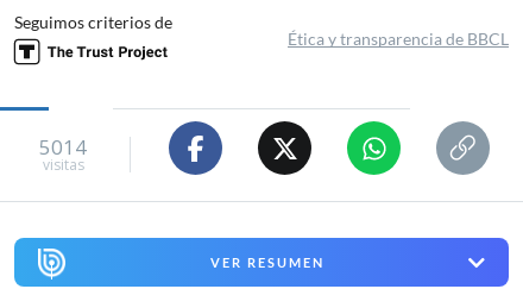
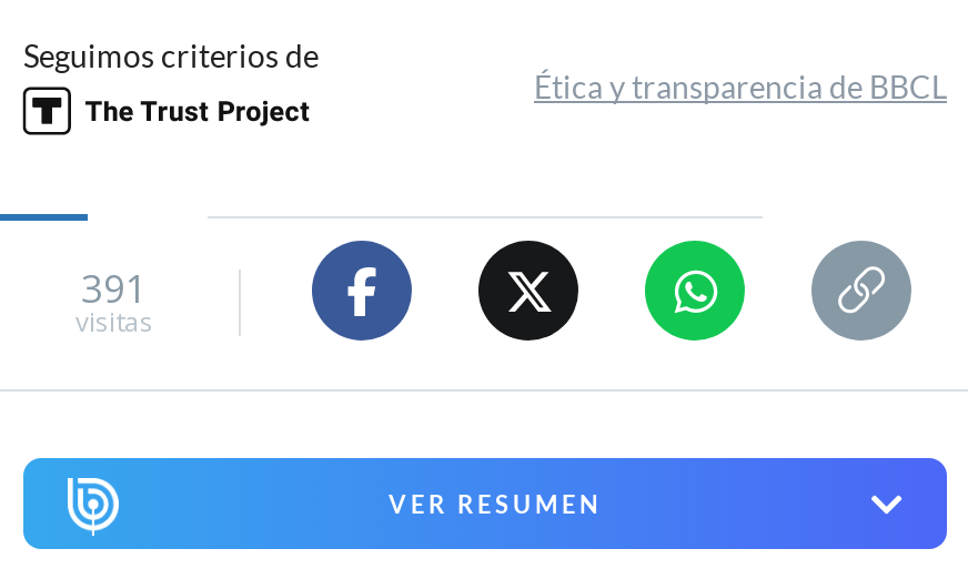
[39,133,87,161] 5014 -> [81,263,148,314] 391

